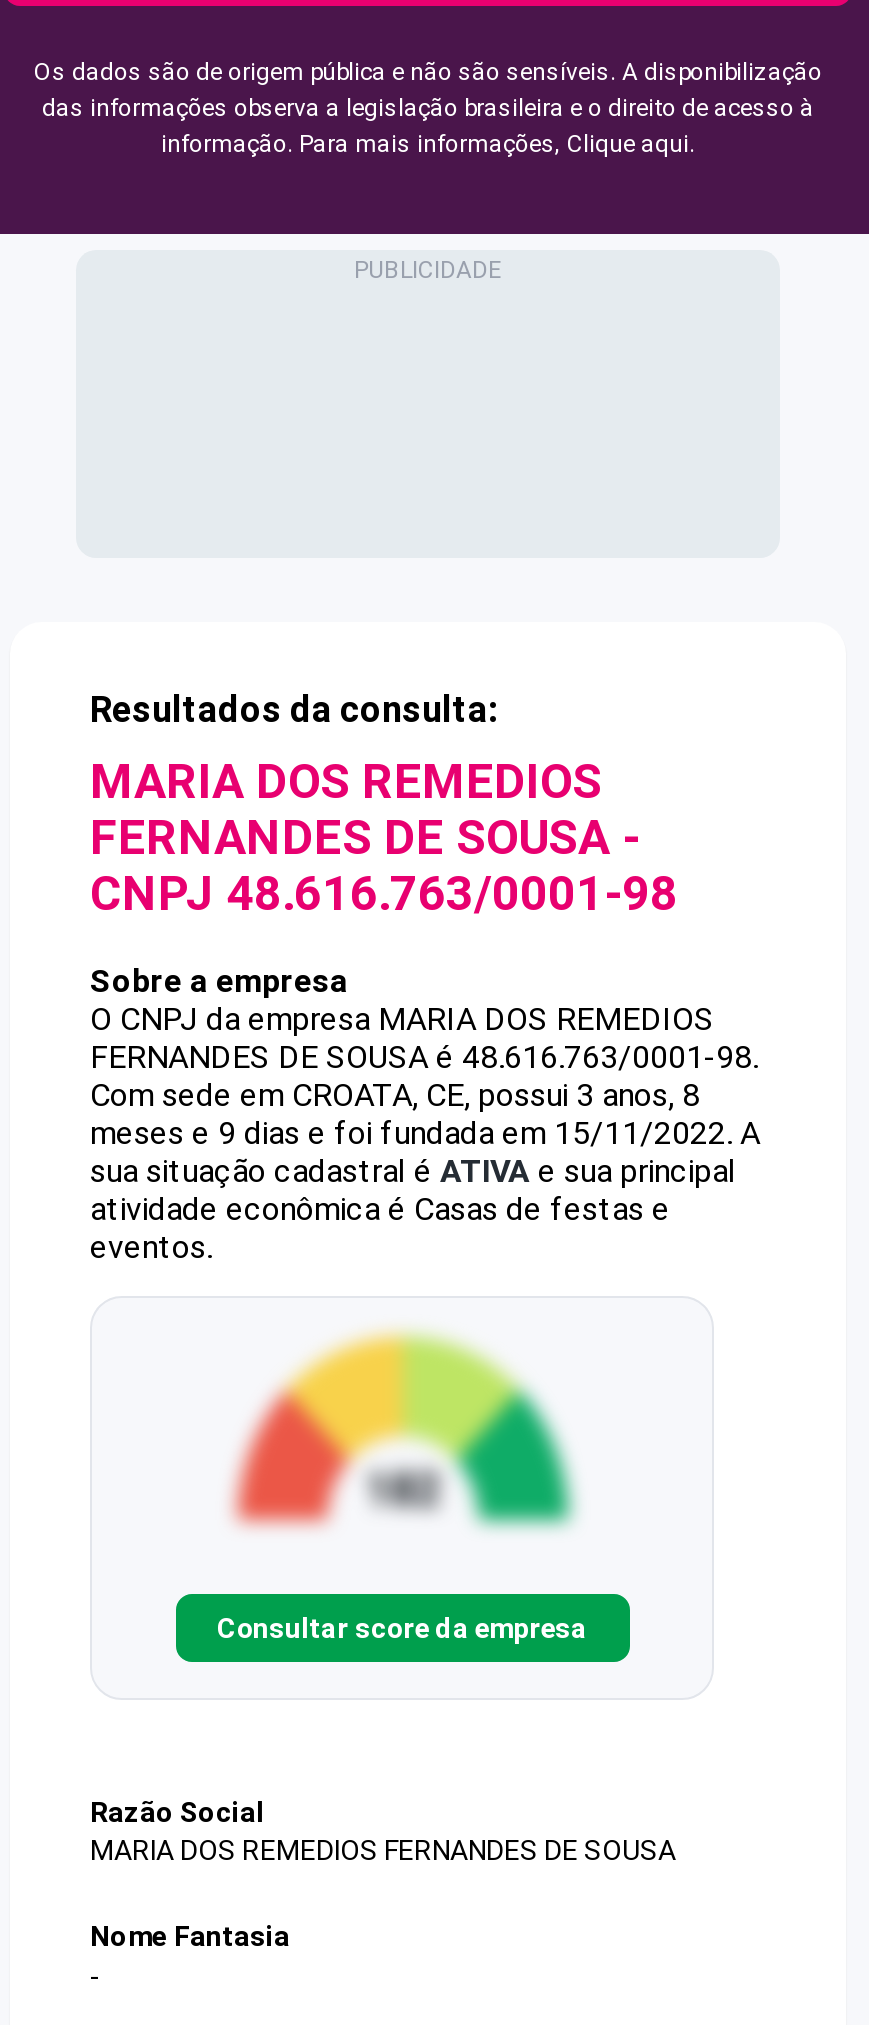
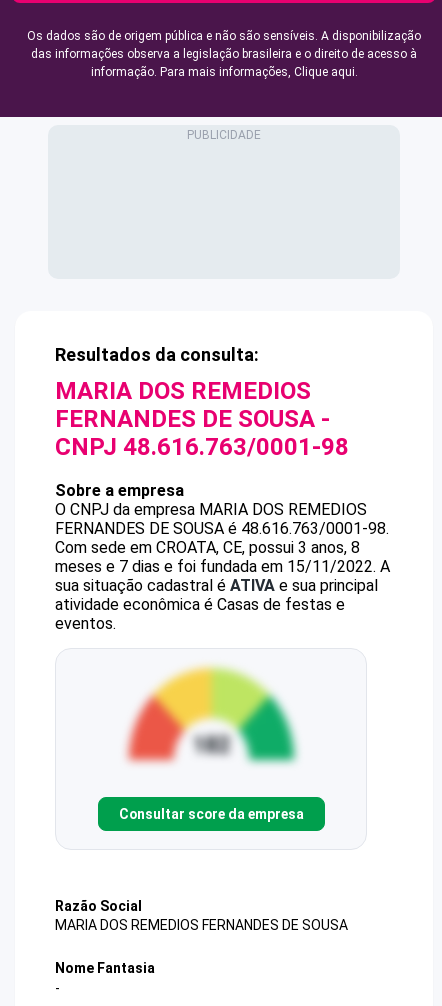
[90,1114,760,1152] meses e 9 dias e foi fundada em 15/11/2022. A -> [55,557,390,576] meses e 7 dias e foi fundada em 15/11/2022. A

